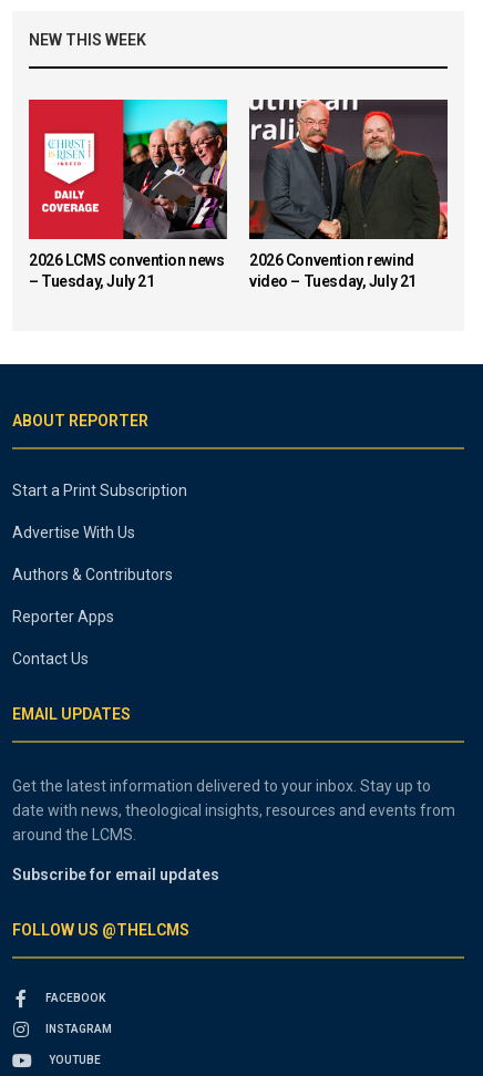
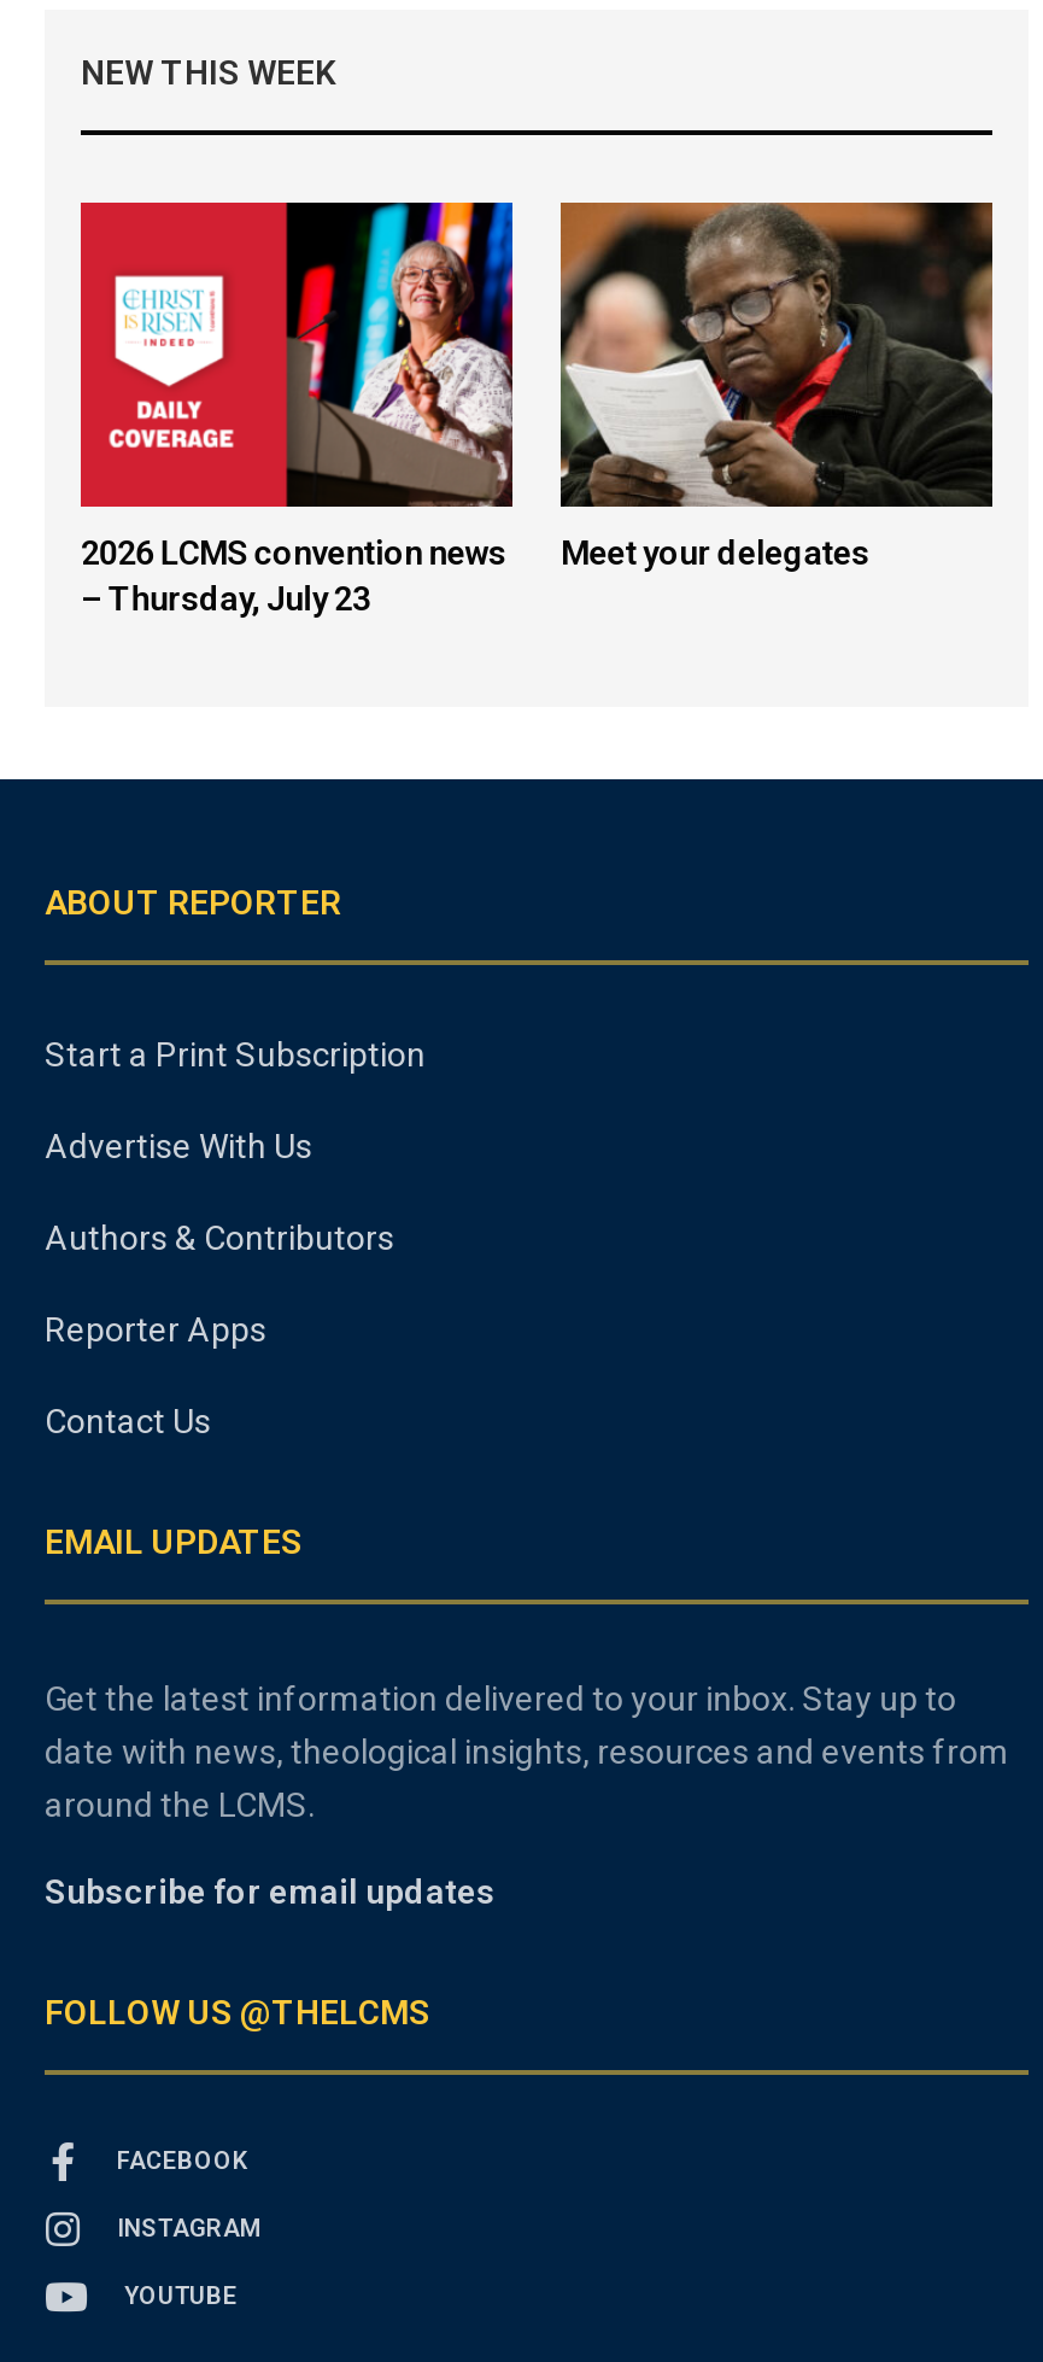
[29,99,228,290] [image] | – Tuesday, July 21 -> [81,200,515,617] [image] | – Thursday, July 23
[248,99,449,290] [image] | 2026 Convention rewind | video – Tuesday, July 21 -> [558,200,995,571] [image] | Meet your delegates

